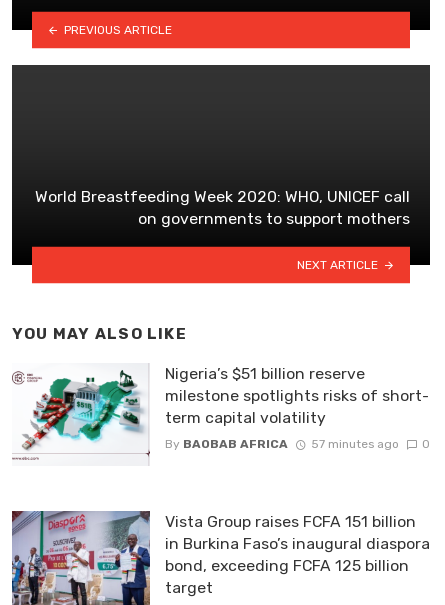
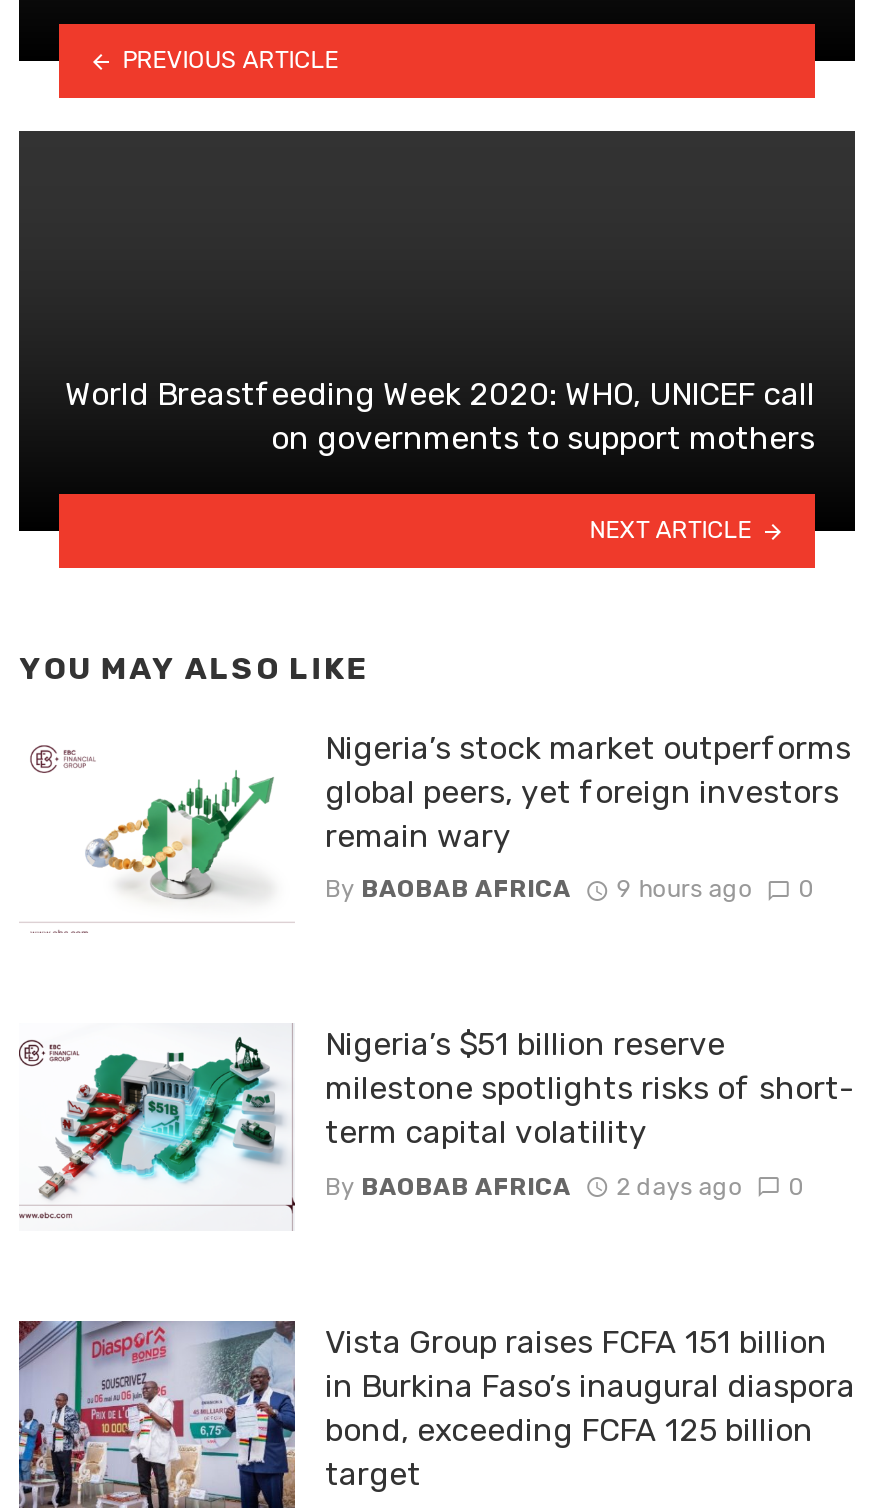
none -> [19,729,851,903] [image] | Nigeria’s stock market outperforms | global peers, yet foreign investors | remain wary | By BAOBAB AFRICA | 9 hours ago | 0
[165,437,429,451] By BAOBAB AFRICA 57 minutes ago 0 -> [325,1172,804,1200] By BAOBAB AFRICA 2 days ago 0

